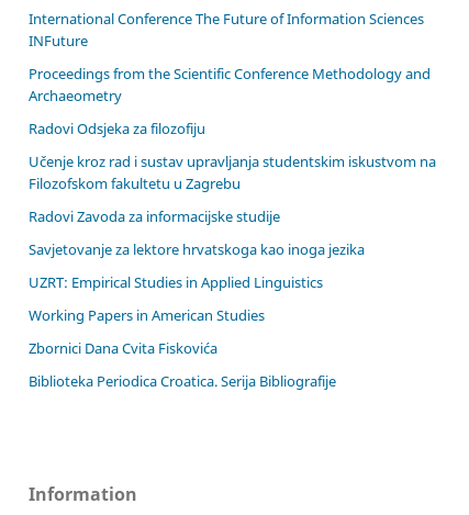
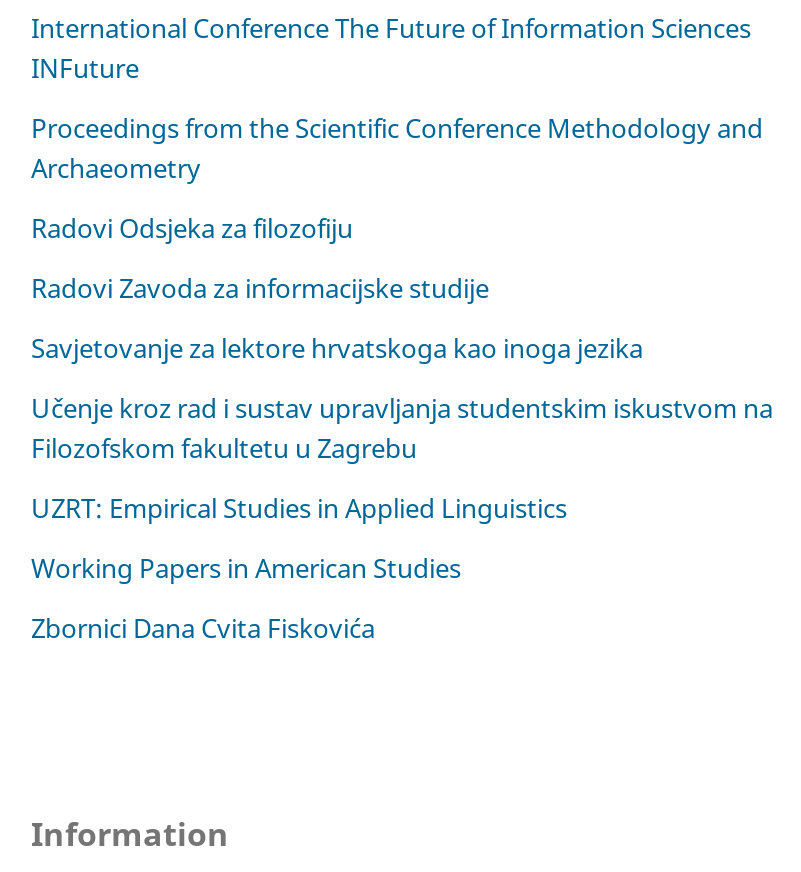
moved [29,151,436,193] -> [31,389,773,465]: Učenje kroz rad i sustav upravljanja studentskim iskustvom na | Filozofskom fakultetu u Zagrebu
moved [29,206,365,259] -> [31,269,643,365]: Radovi Zavoda za informacijske studije | Savjetovanje za lektore hrvatskoga kao inoga jezika
[29,371,336,390] Biblioteka Periodica Croatica. Serija Bibliografije -> none

